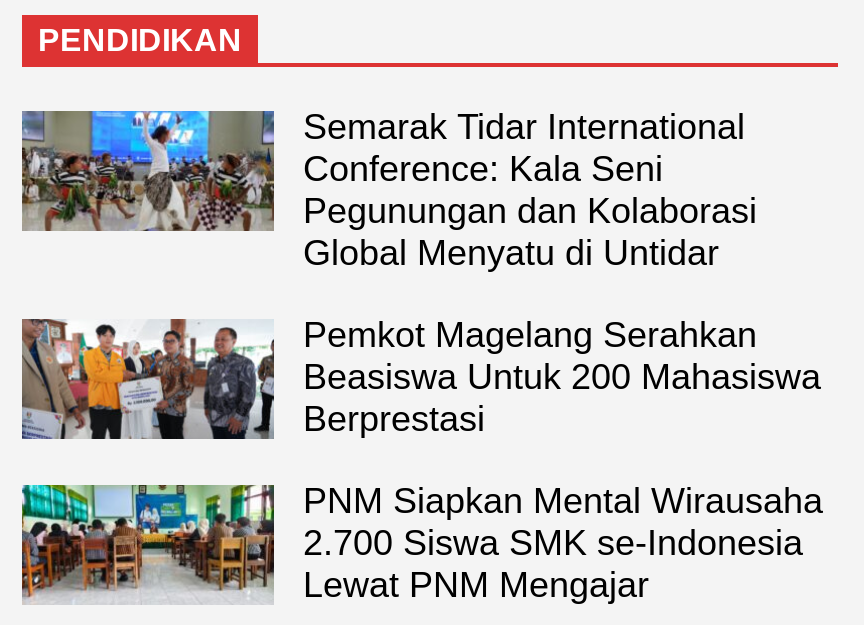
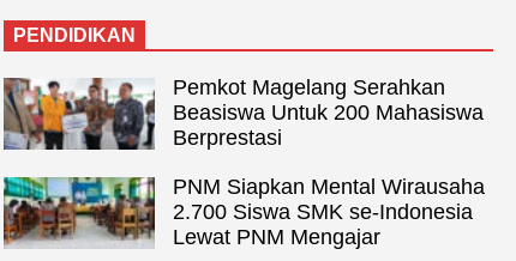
[20,108,757,274] [image] | Semarak Tidar International | Conference: Kala Seni | Pegunungan dan Kolaborasi | Global Menyatu di Untidar -> none

